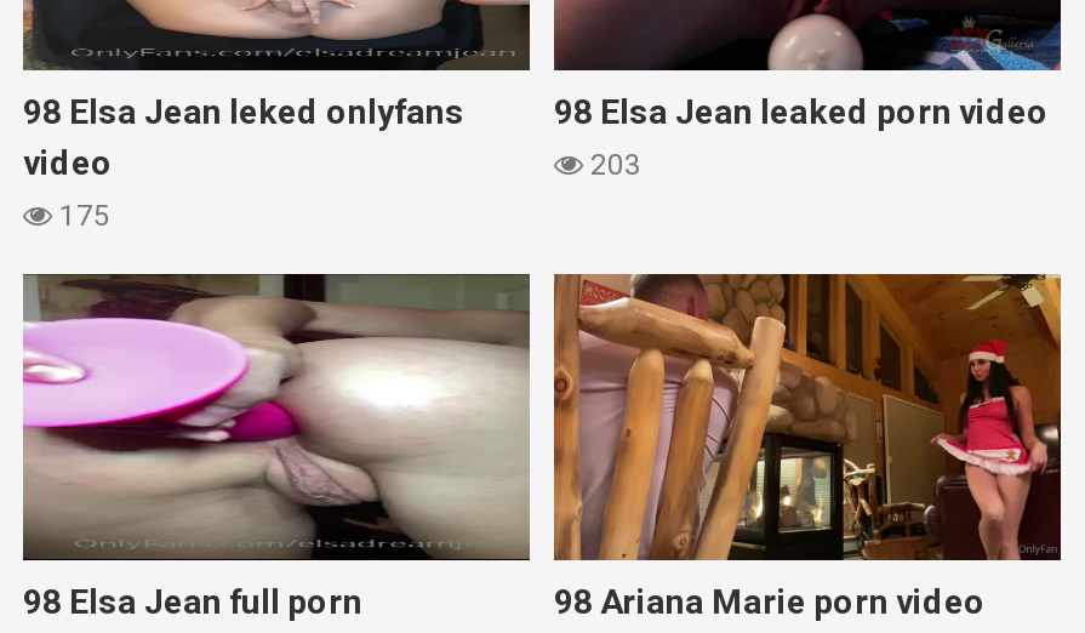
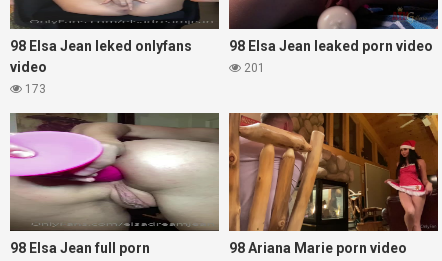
[583,148,641,182] 203 -> [241,61,265,75] 201
[52,199,110,233] 175 -> [22,82,46,96] 173

